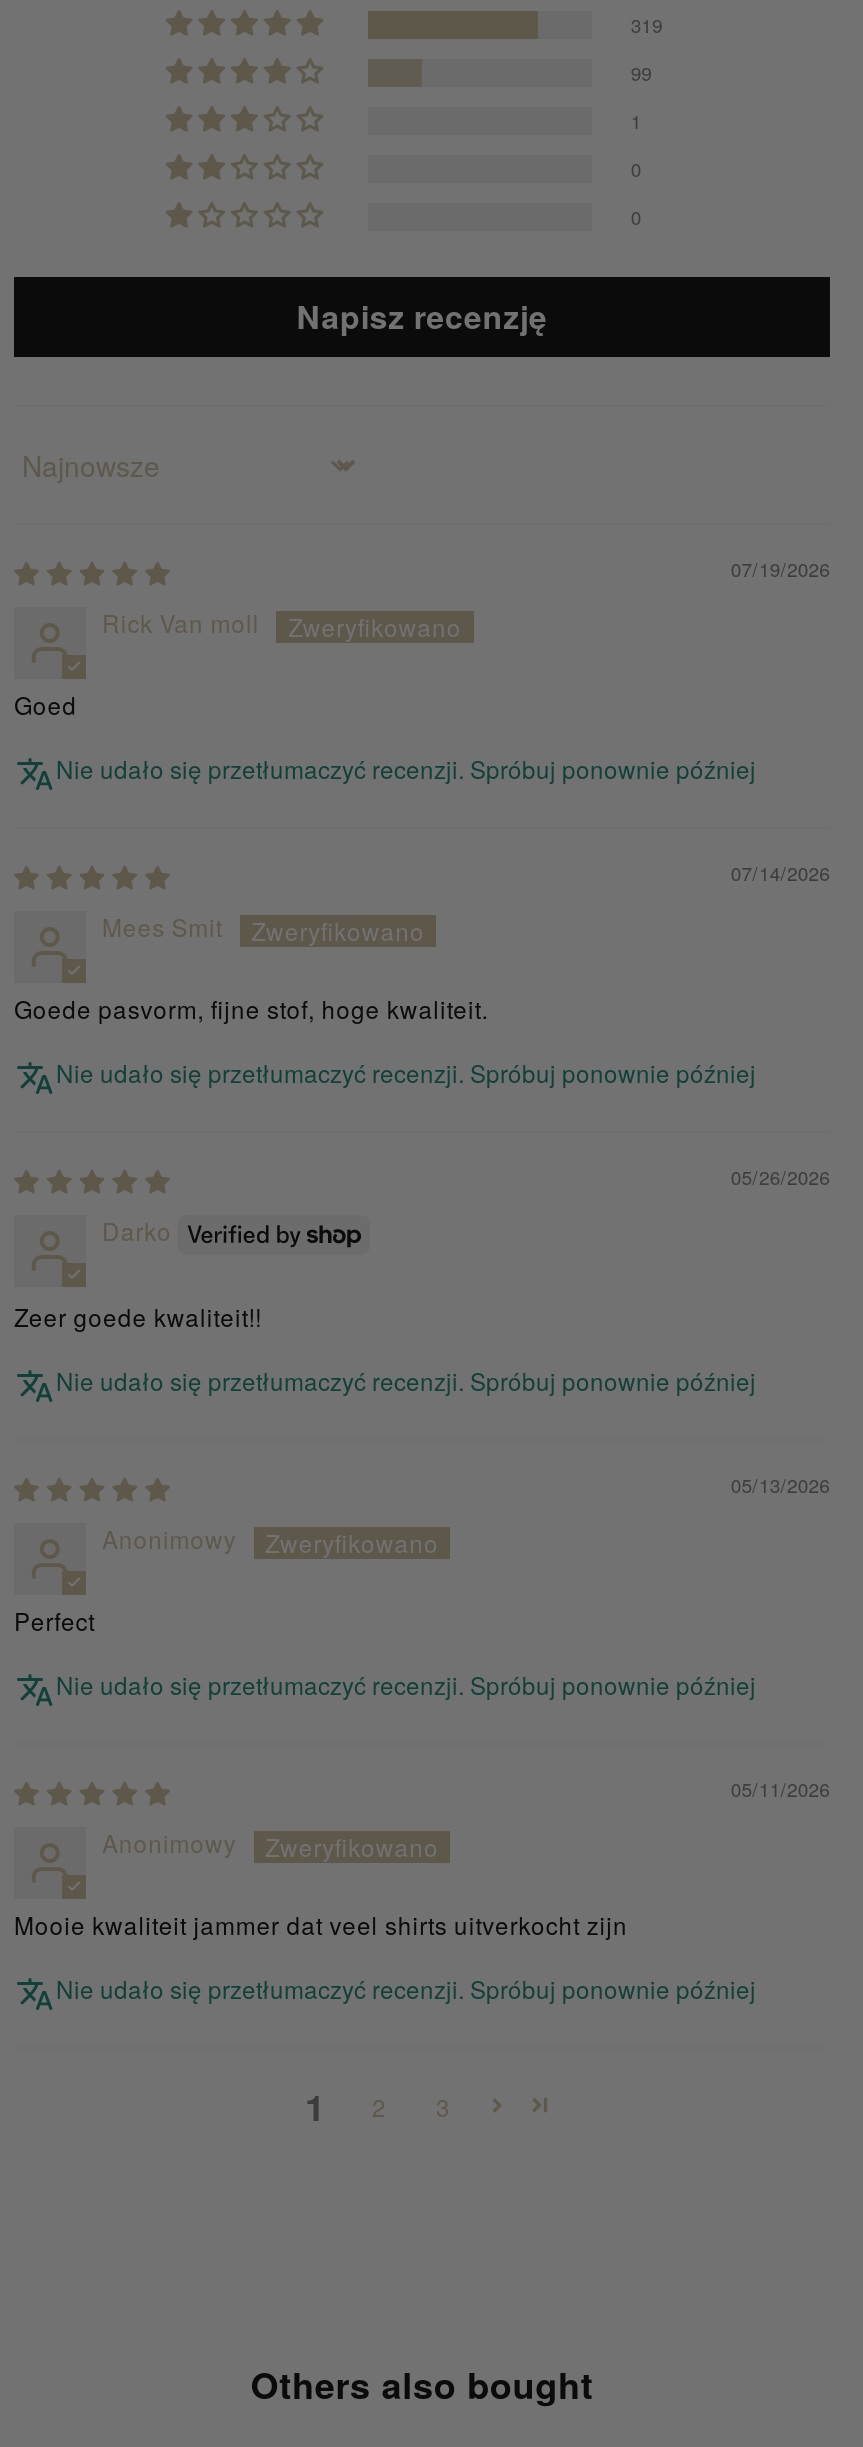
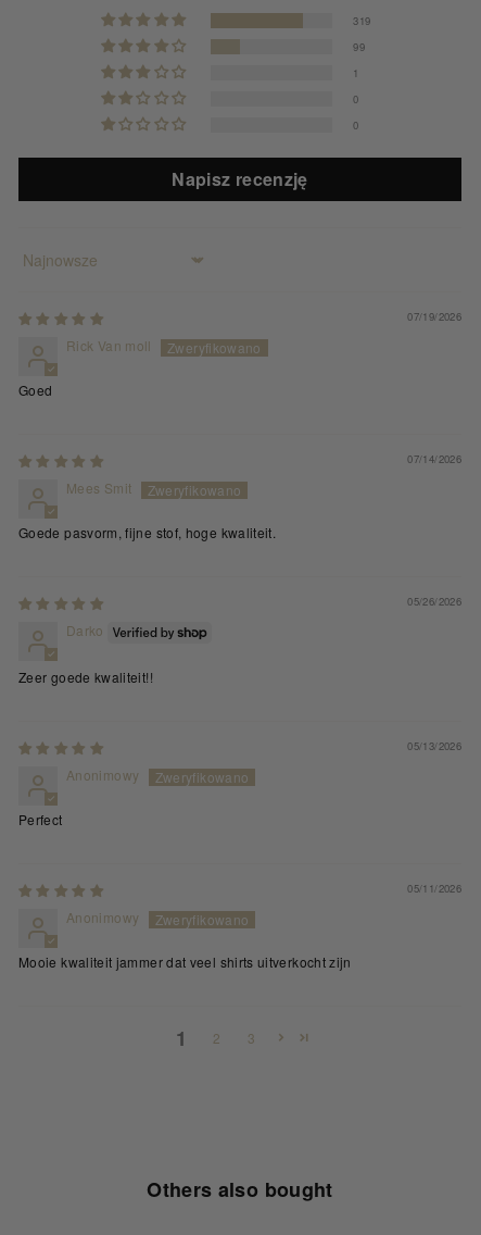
[56,752,756,786] Nie udało się przetłumaczyć recenzji. Spróbuj ponownie później -> none
[56,1055,756,1089] Nie udało się przetłumaczyć recenzji. Spróbuj ponownie później -> none
[56,1363,756,1397] Nie udało się przetłumaczyć recenzji. Spróbuj ponownie później -> none
[56,1667,756,1701] Nie udało się przetłumaczyć recenzji. Spróbuj ponownie później -> none
[56,1970,756,2004] Nie udało się przetłumaczyć recenzji. Spróbuj ponownie później -> none

